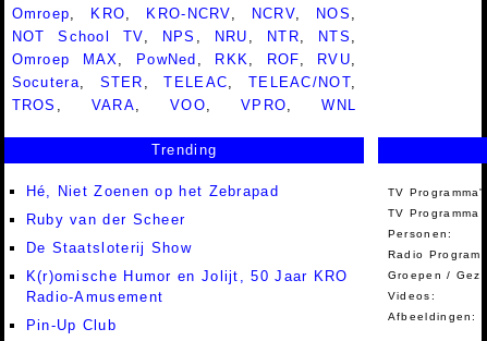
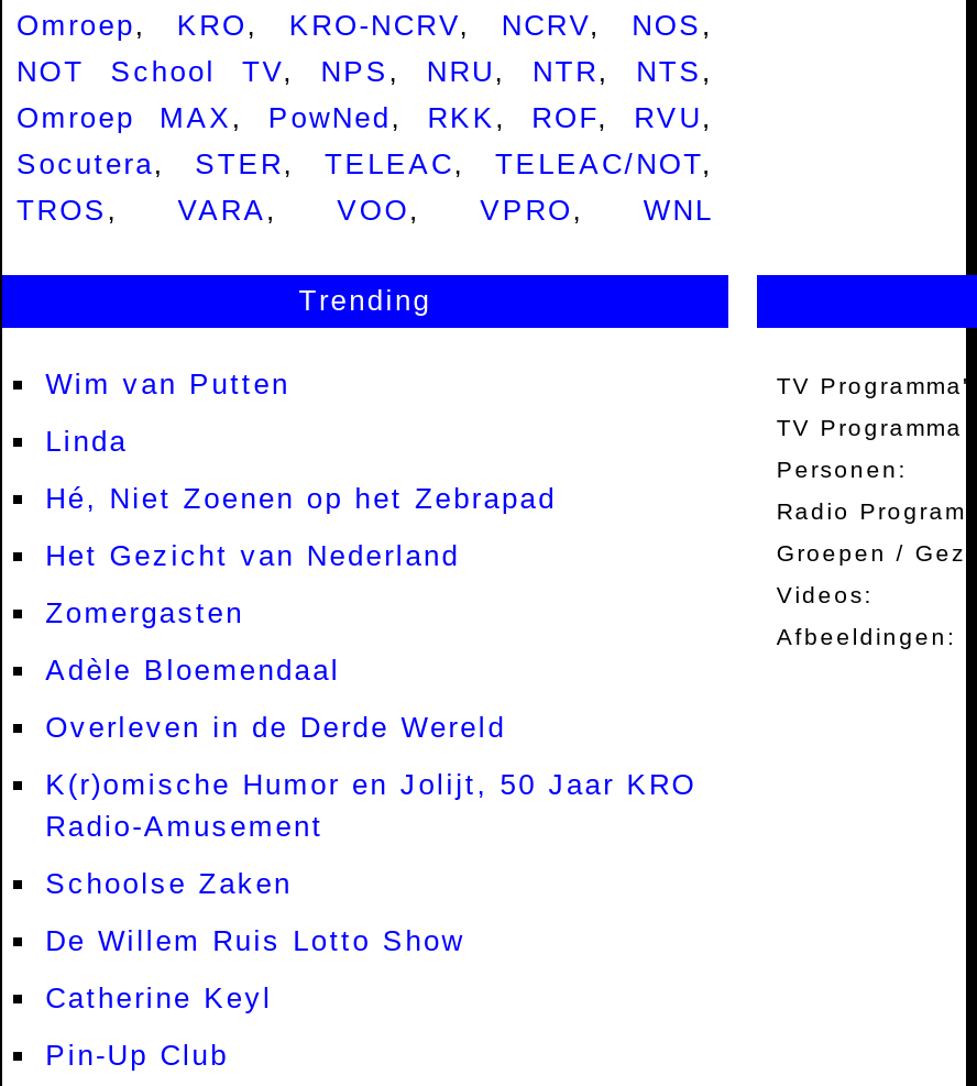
none -> [45,367,290,457] Wim van Putten | Linda
[26,211,192,256] Ruby van der Scheer | De Staatsloterij Show -> [45,538,506,743] Het Gezicht van Nederland | Zomergasten | Adèle Bloemendaal | Overleven in de Derde Wereld
none -> [45,867,465,1014] Schoolse Zaken | De Willem Ruis Lotto Show | Catherine Keyl

